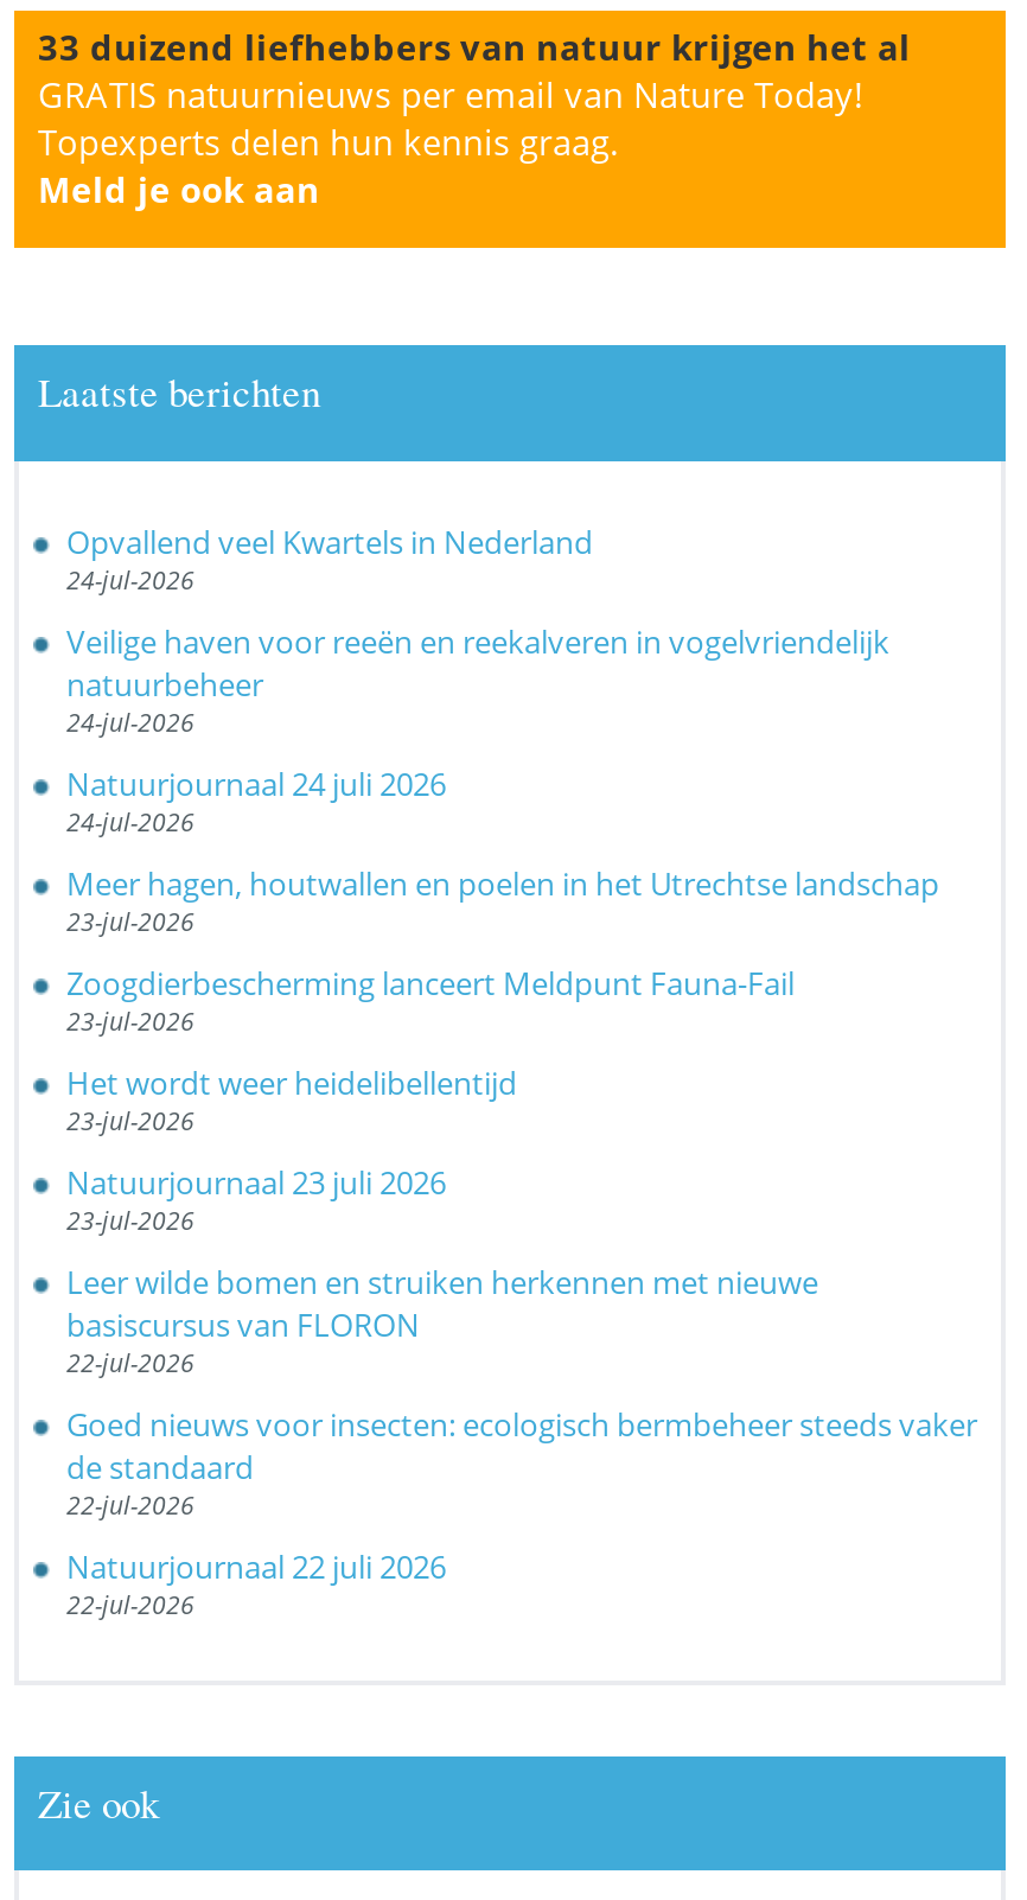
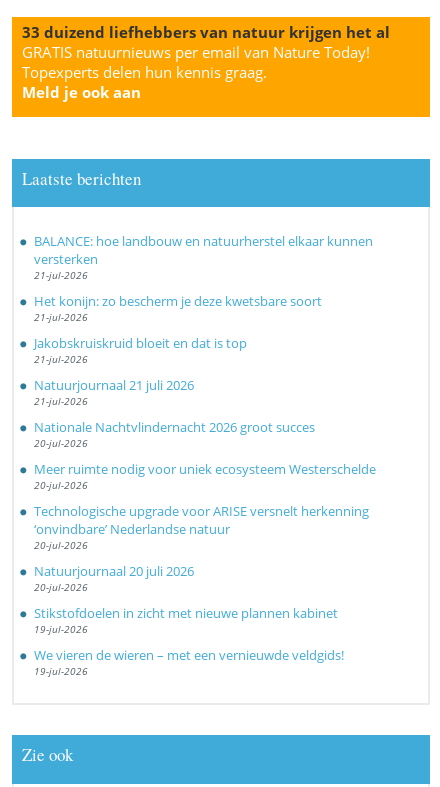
[66,520,593,596] Opvallend veel Kwartels in Nederland | 24-jul-2026 -> [34,232,373,282] BALANCE: hoe landbouw en natuurherstel elkaar kunnen | versterken | 21-jul-2026
[66,620,889,739] Veilige haven voor reeën en reekalveren in vogelvriendelijk | natuurbeheer | 24-jul-2026 -> [34,292,322,324] Het konijn: zo bescherm je deze kwetsbare soort | 21-jul-2026
[66,762,446,838] Natuurjournaal 24 juli 2026 | 24-jul-2026 -> [34,334,247,366] Jakobskruiskruid bloeit en dat is top | 21-jul-2026
[66,862,939,938] Meer hagen, houtwallen en poelen in het Utrechtse landschap | 23-jul-2026 -> [34,376,194,408] Natuurjournaal 21 juli 2026 | 21-jul-2026
[66,962,795,1038] Zoogdierbescherming lanceert Meldpunt Fauna-Fail | 23-jul-2026 -> [34,418,315,450] Nationale Nachtvlindernacht 2026 groot succes | 20-jul-2026
[66,1061,517,1137] Het wordt weer heidelibellentijd | 23-jul-2026 -> [34,460,376,492] Meer ruimte nodig voor uniek ecosysteem Westerschelde | 20-jul-2026
[66,1161,446,1237] Natuurjournaal 23 juli 2026 | 23-jul-2026 -> [34,502,369,552] Technologische upgrade voor ARISE versnelt herkenning | ‘onvindbare’ Nederlandse natuur | 20-jul-2026
[66,1260,818,1379] Leer wilde bomen en struiken herkennen met nieuwe | basiscursus van FLORON | 22-jul-2026 -> [34,562,194,594] Natuurjournaal 20 juli 2026 | 20-jul-2026
[66,1403,977,1521] Goed nieuws voor insecten: ecologisch bermbeheer steeds vaker | de standaard | 22-jul-2026 -> [34,604,338,636] Stikstofdoelen in zicht met nieuwe plannen kabinet | 19-jul-2026
[66,1545,446,1621] Natuurjournaal 22 juli 2026 | 22-jul-2026 -> [34,646,344,678] We vieren de wieren – met een vernieuwde veldgids! | 19-jul-2026

